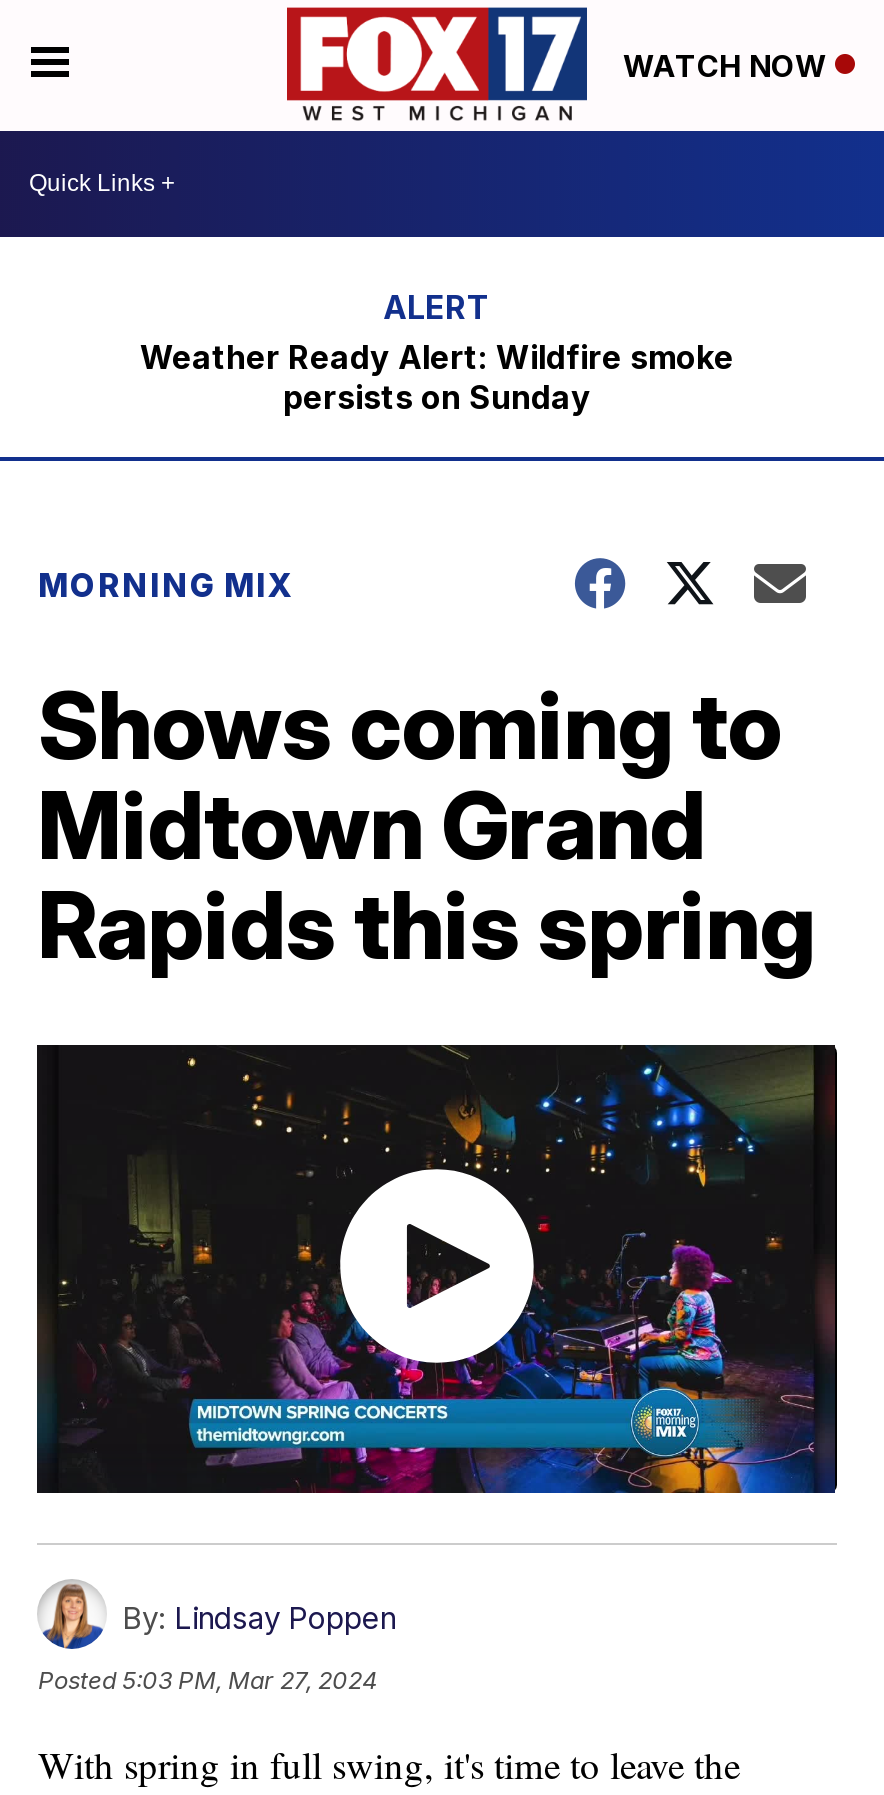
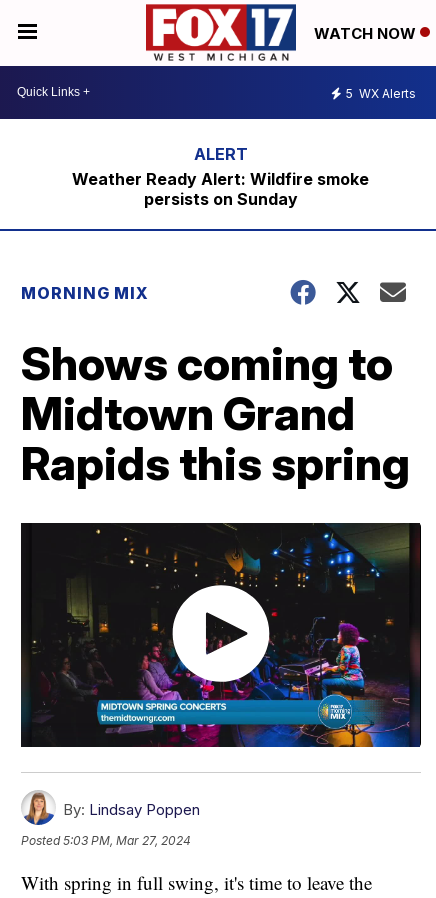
none -> [346,86,416,101] 5 WX Alerts

